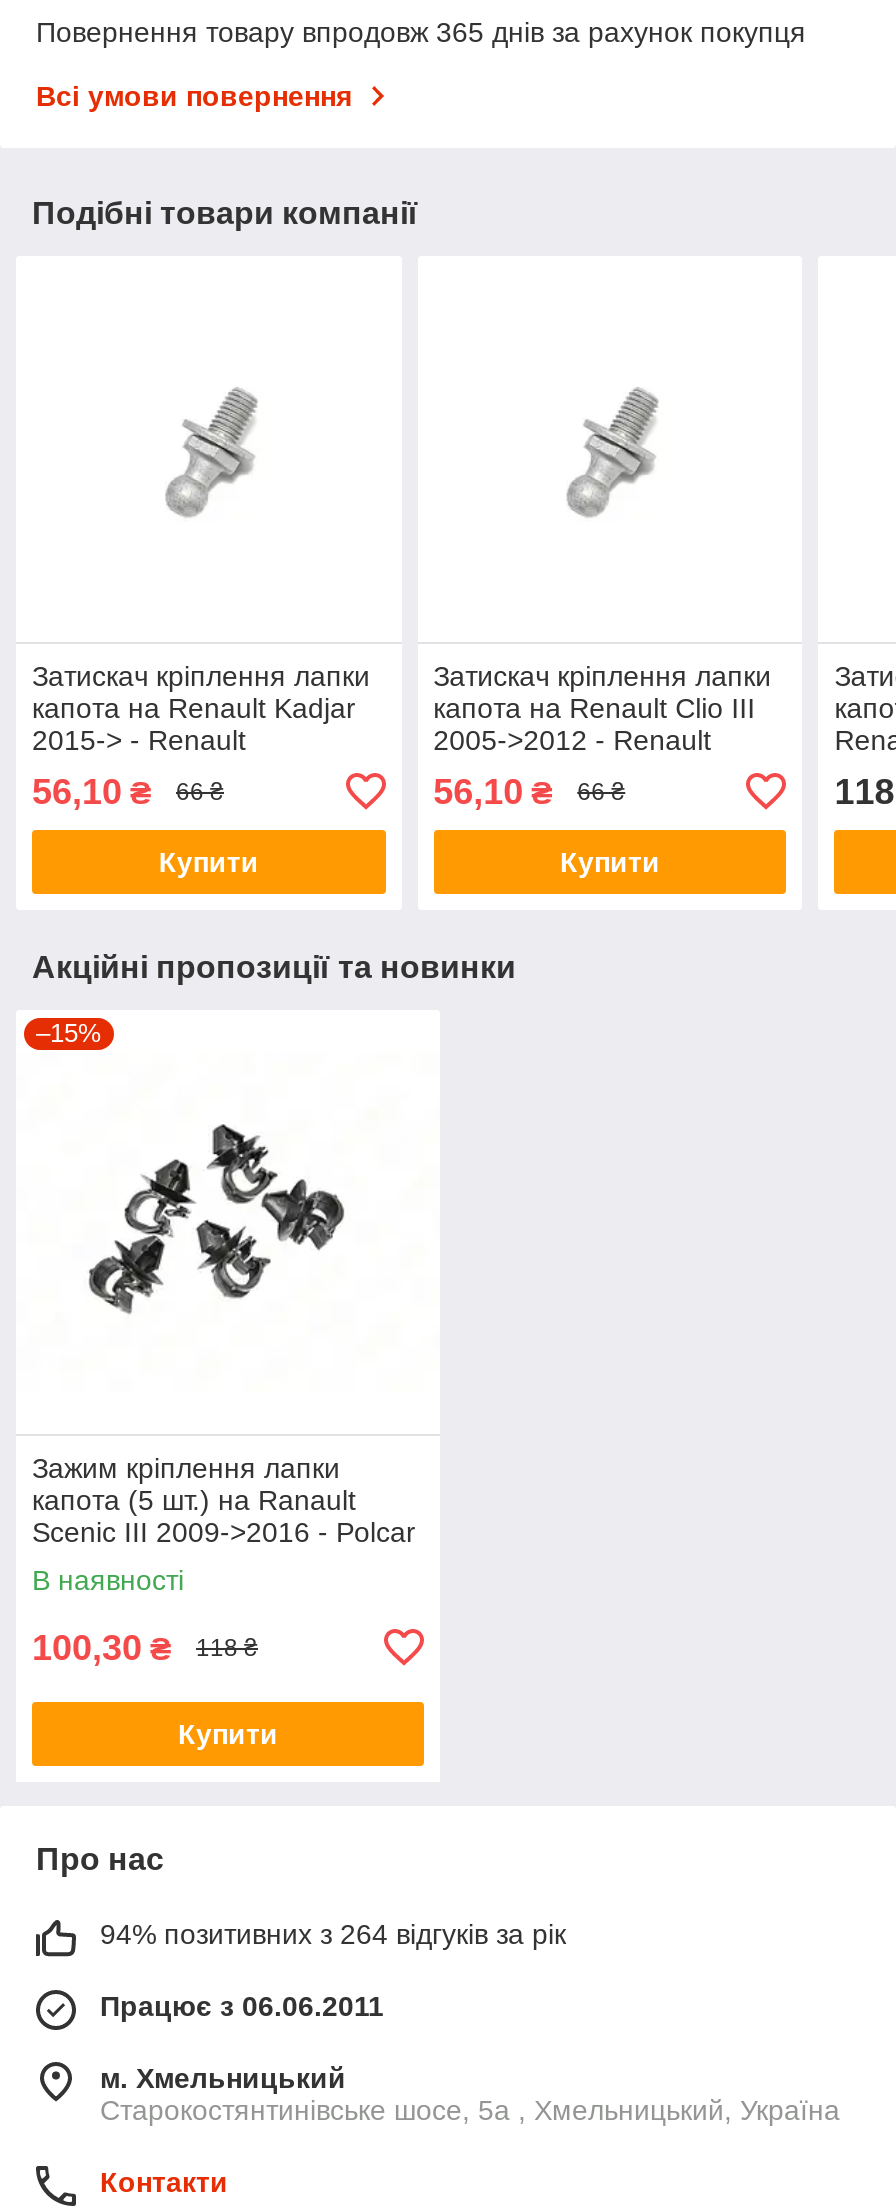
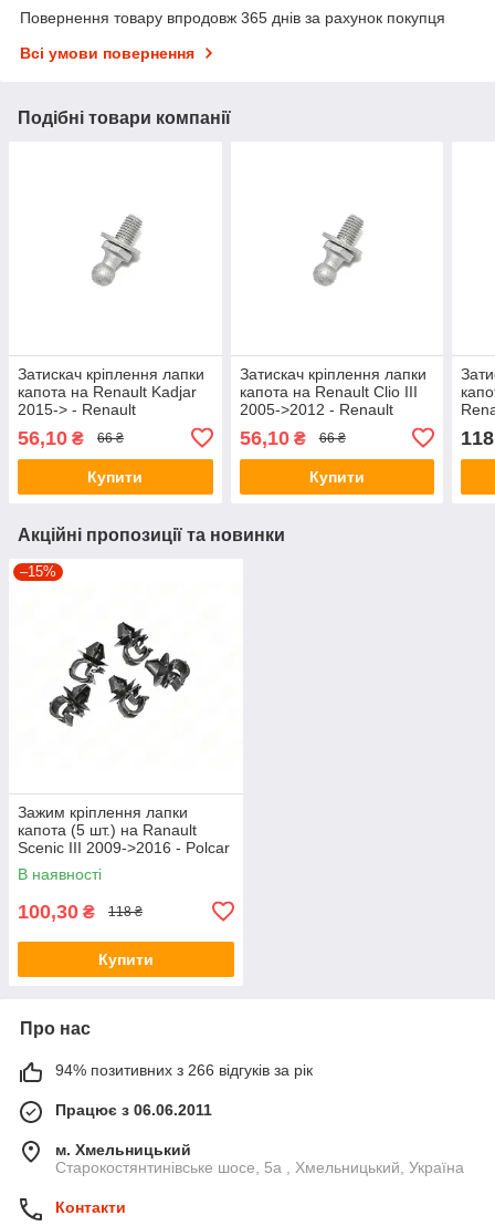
[100,1918,566,1950] 94% позитивних з 264 відгуків за рік -> [55,1061,313,1079] 94% позитивних з 266 відгуків за рік

